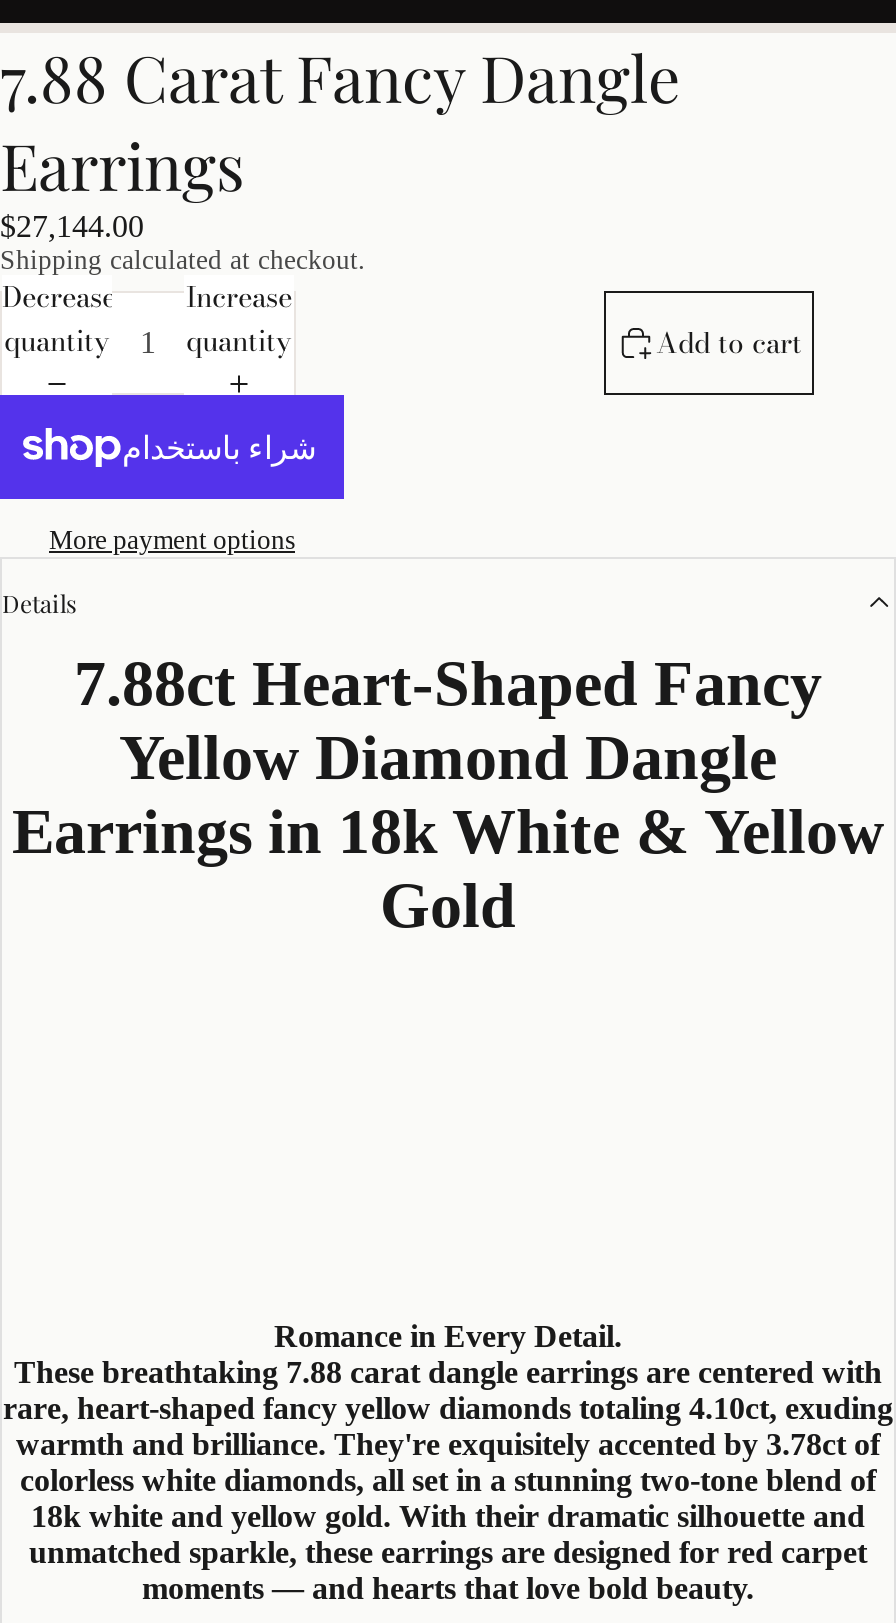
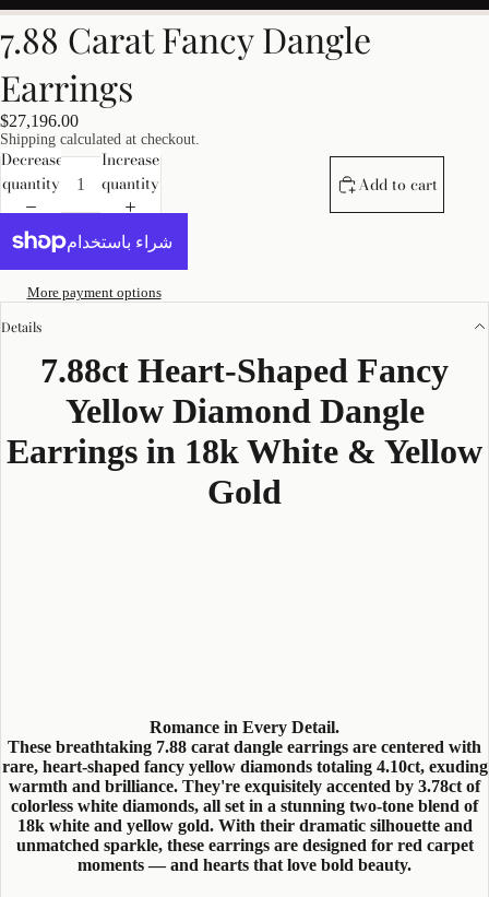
[0,209,144,243] $27,144.00 -> [0,111,79,130] $27,196.00

